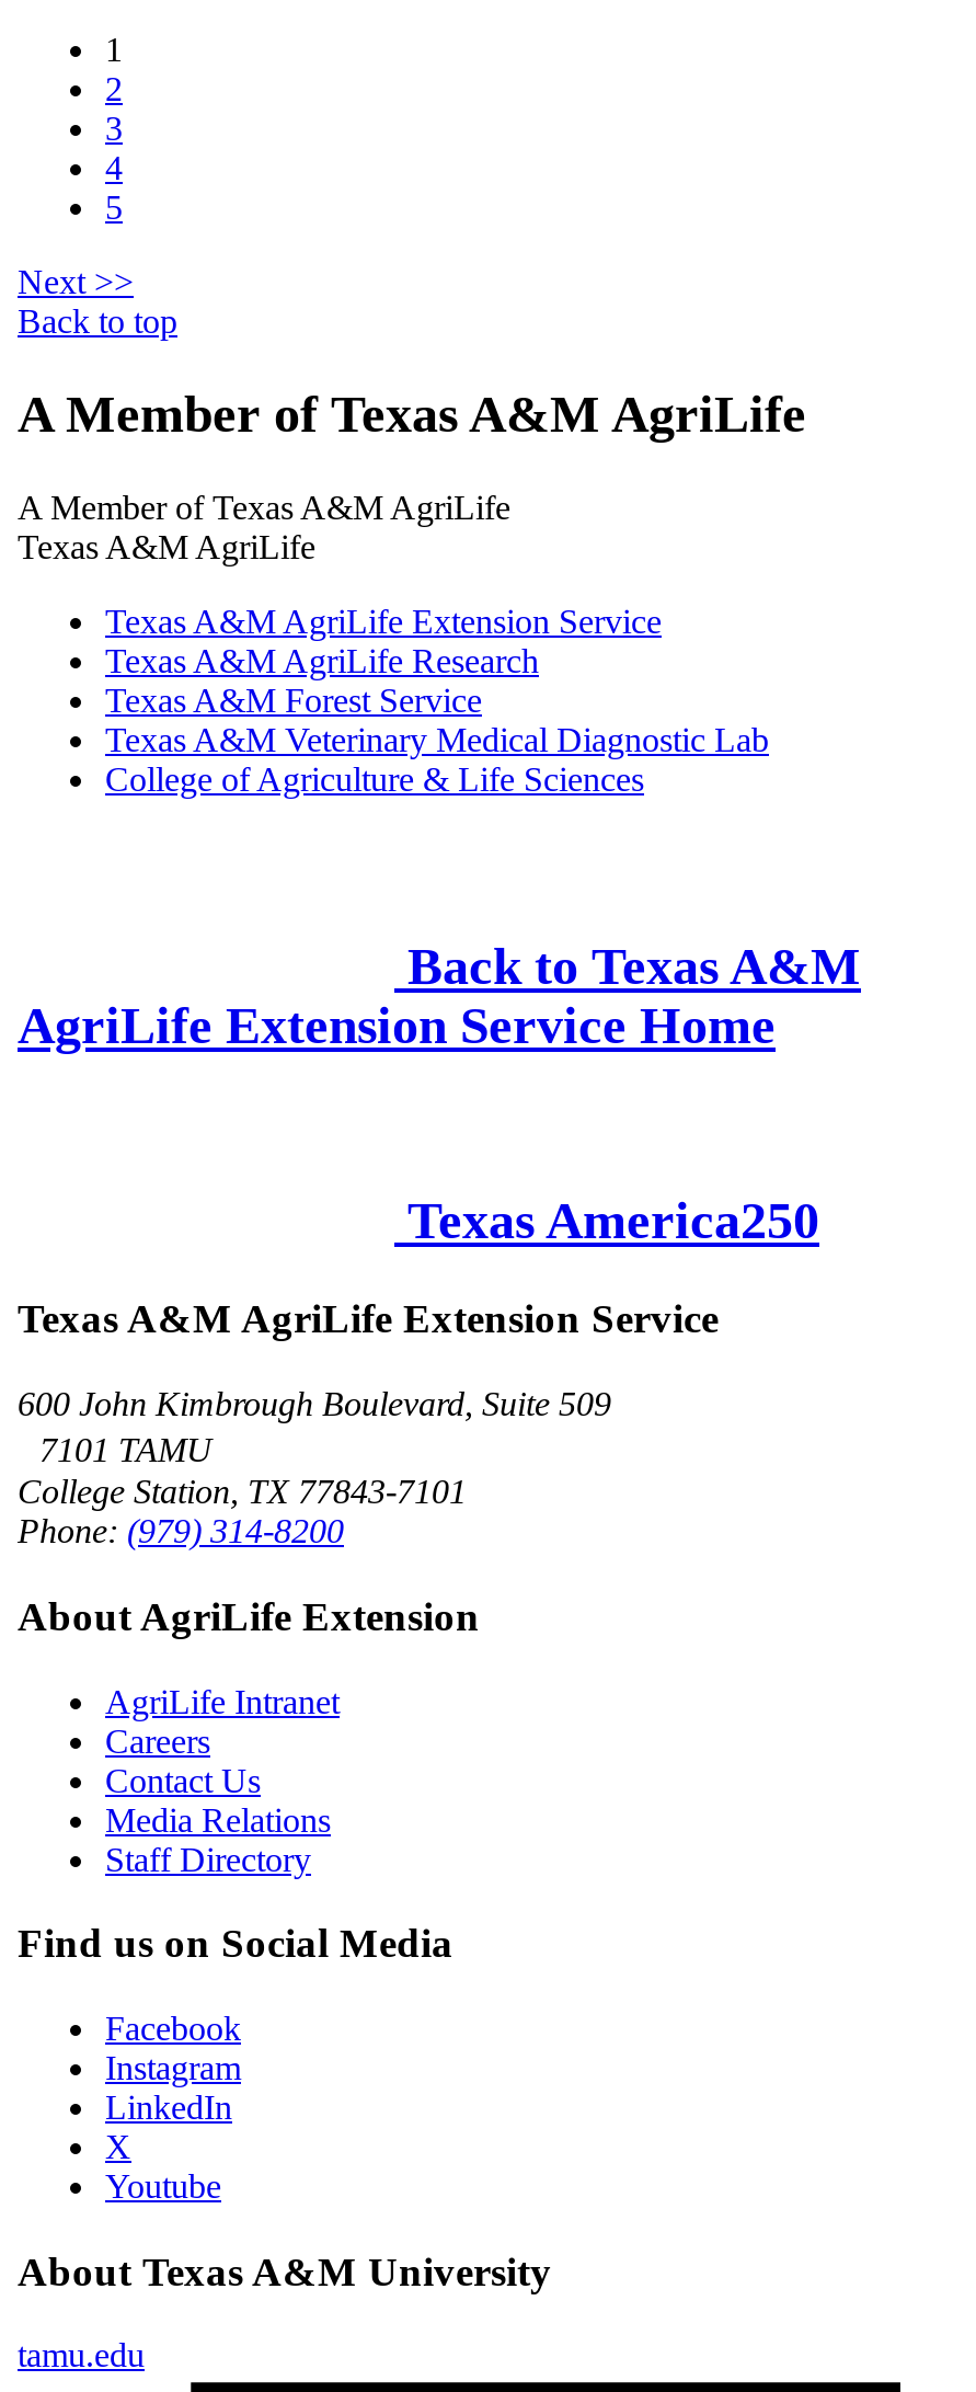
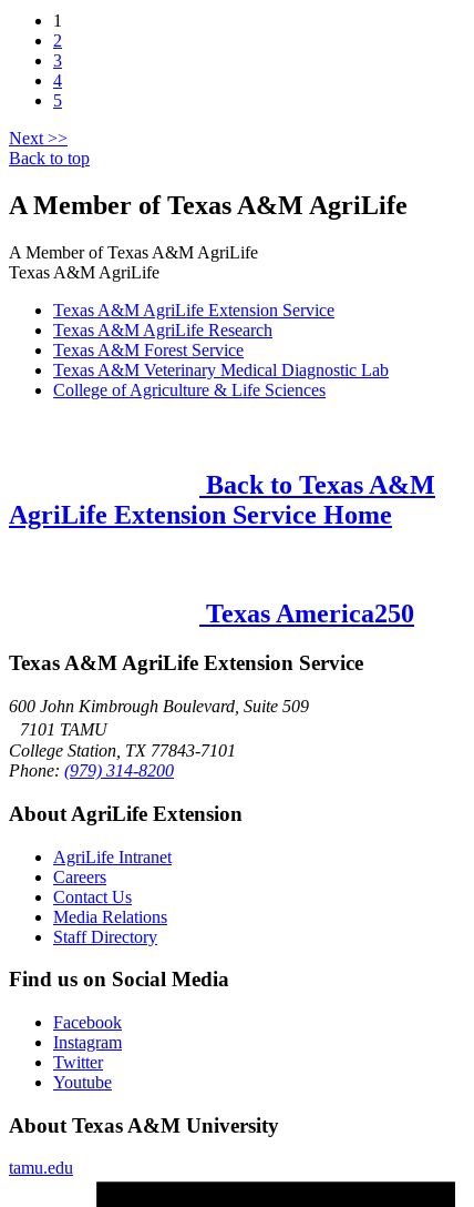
[105,2088,232,2165] LinkedIn | X -> [53,1053,103,1072] Twitter

